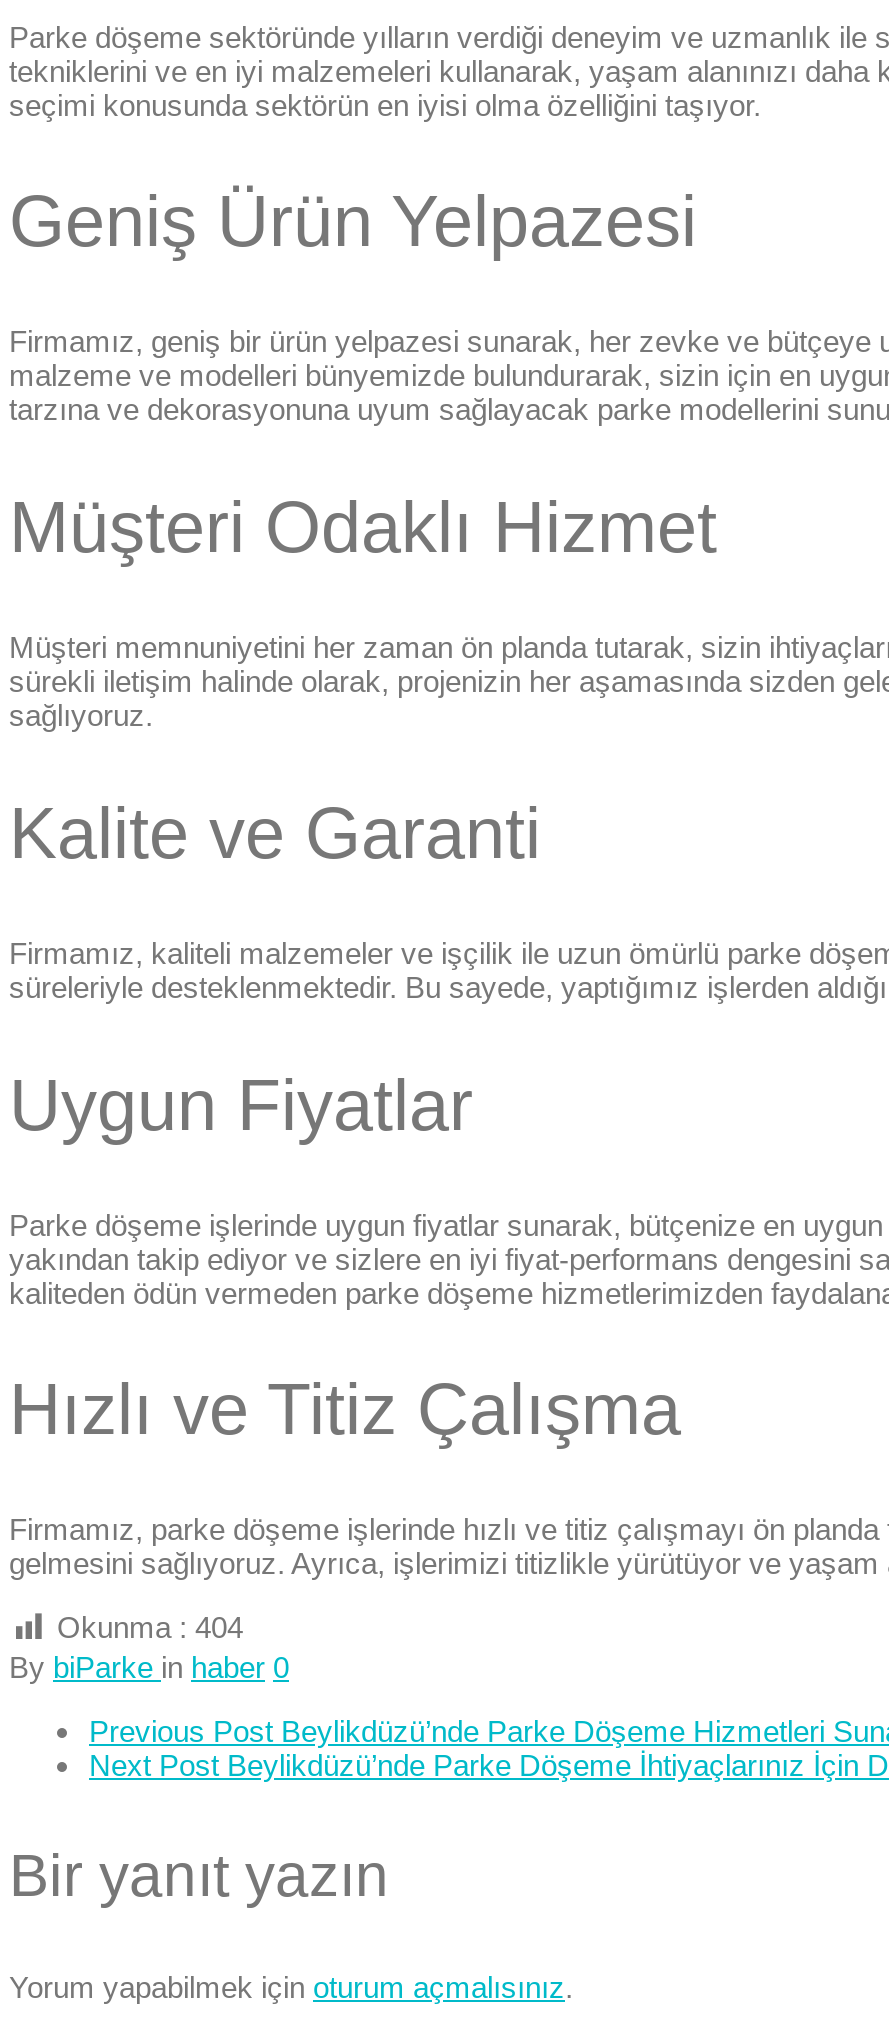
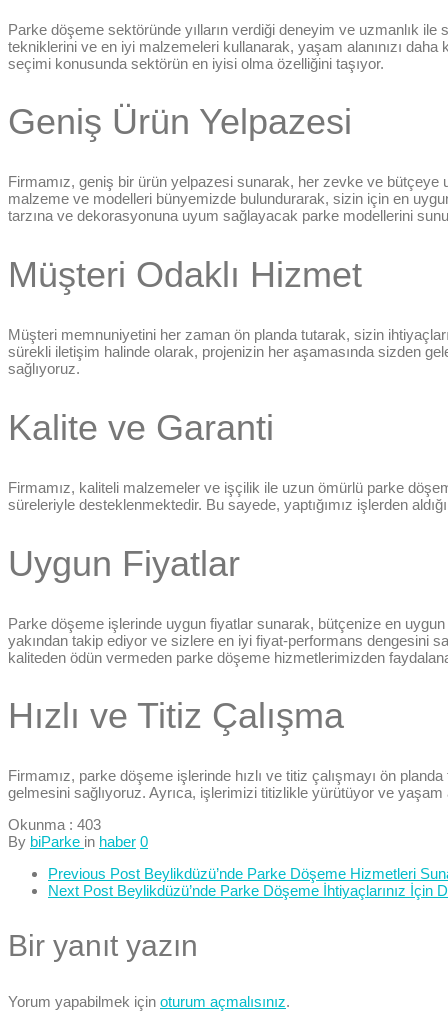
[57,1611,243,1645] Okunma : 404 -> [8,816,101,833] Okunma : 403

